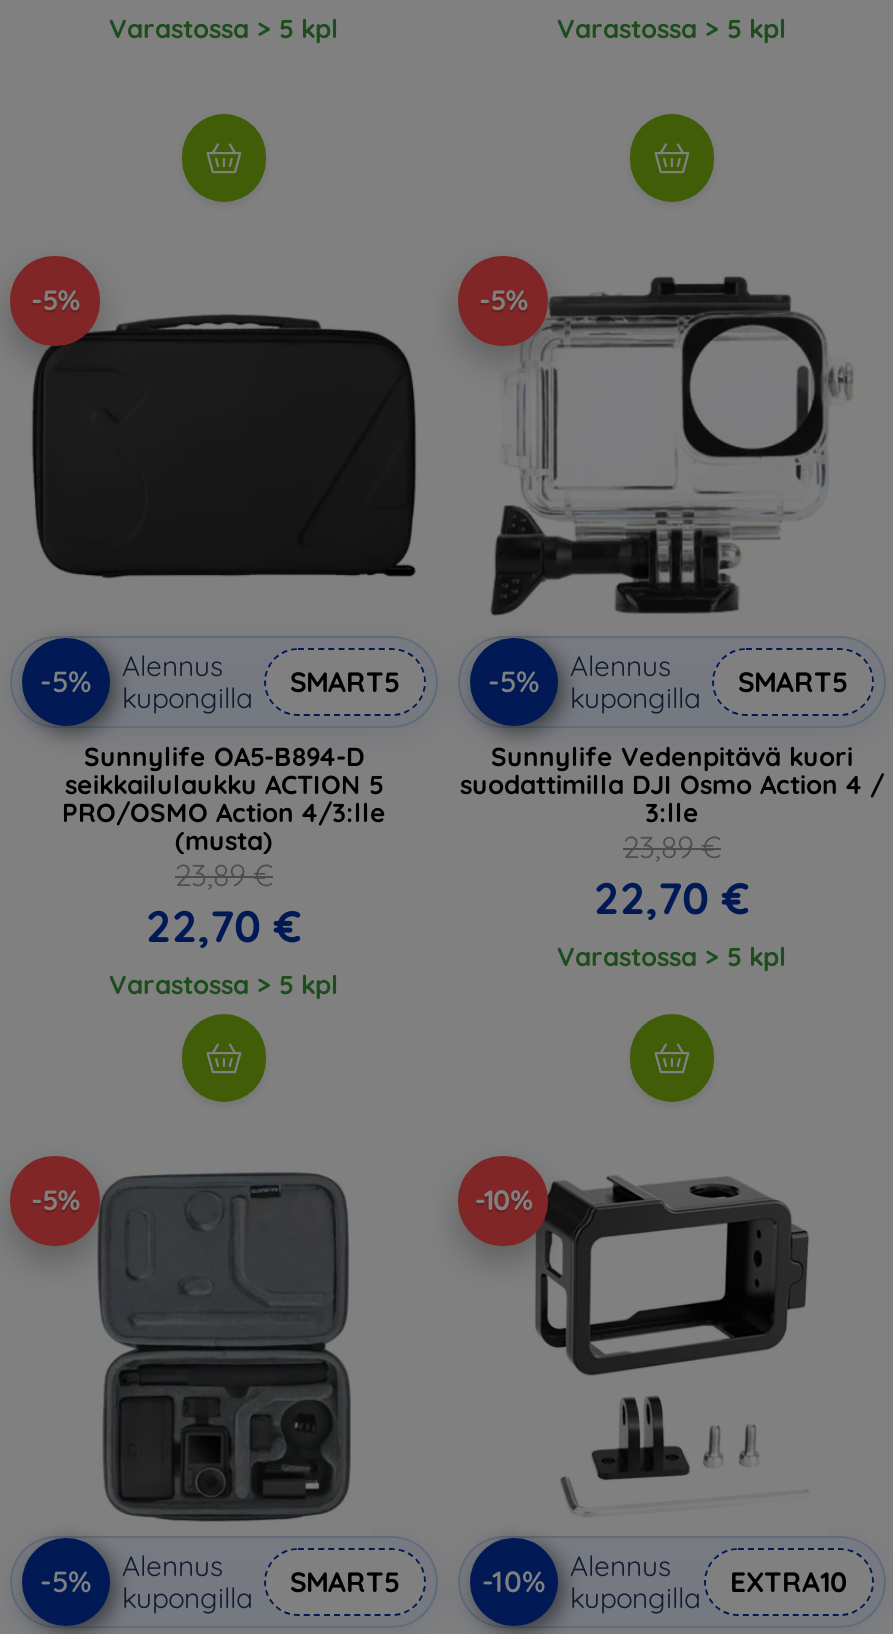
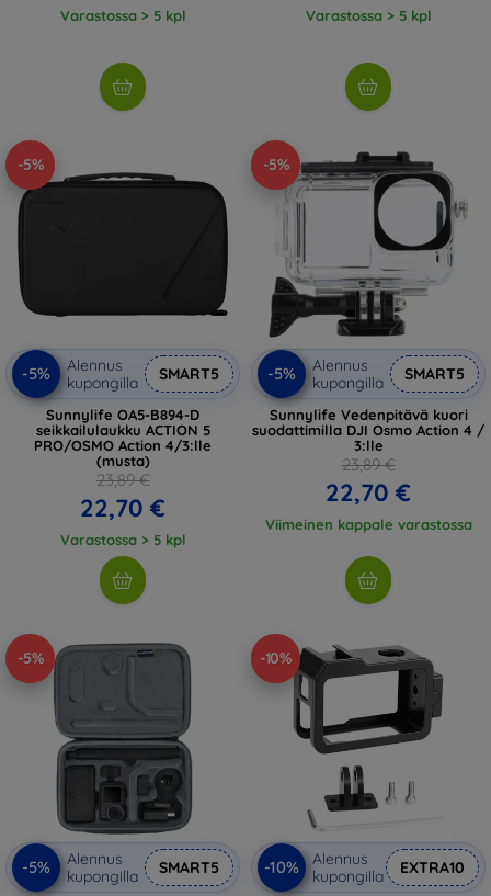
[557,939,787,971] Varastossa > 5 kpl -> [265,515,472,533] Viimeinen kappale varastossa

